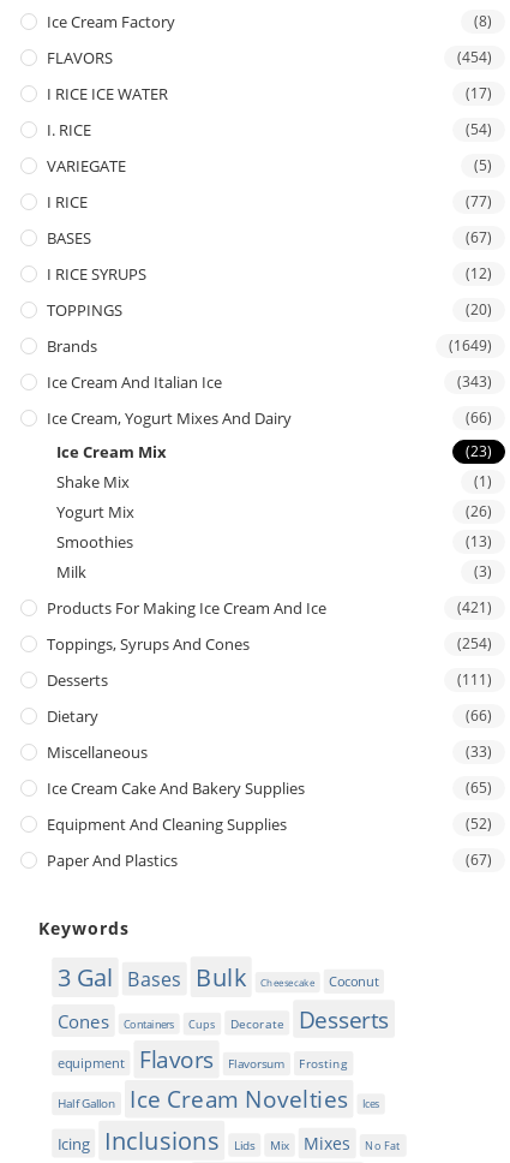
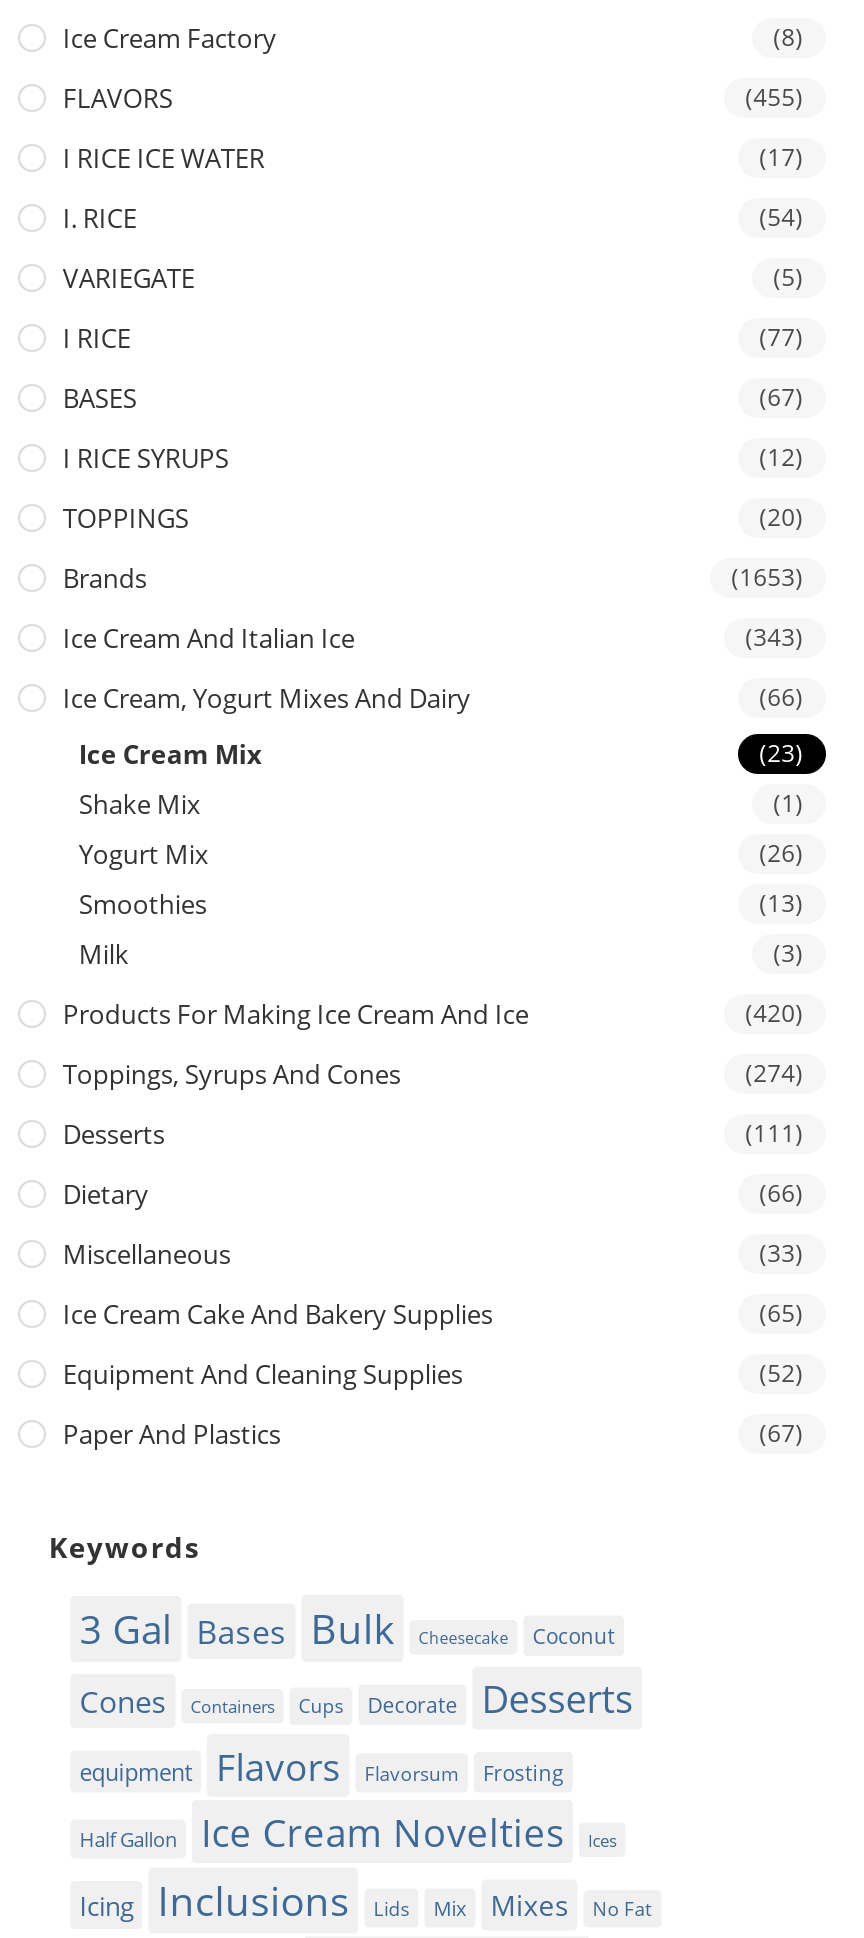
[457,47,492,68] (454) -> [745,80,803,114] (455)
[448,335,492,356] (1649) -> [731,560,803,594] (1653)
[457,597,492,618] (421) -> [745,996,803,1030] (420)
[457,633,492,654] (254) -> [745,1056,803,1090] (274)

